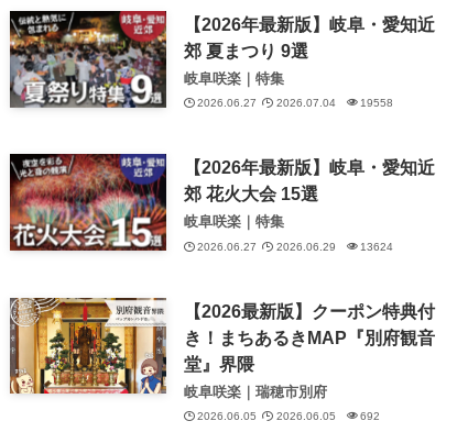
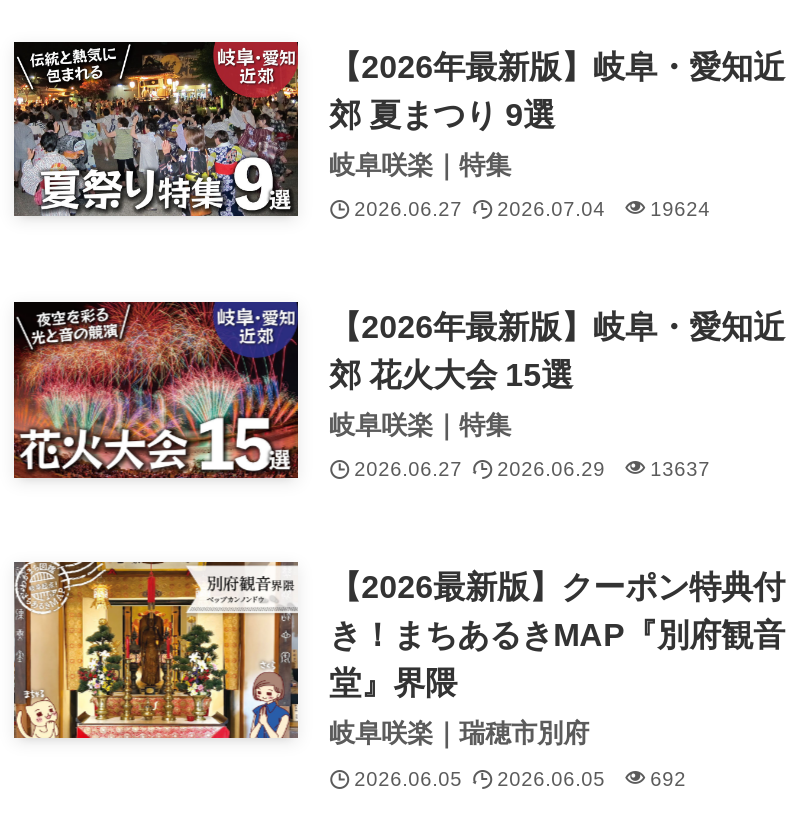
[360,97,393,109] 19558 -> [650,198,710,220] 19624
[360,240,393,252] 13624 -> [650,458,710,480] 13637

